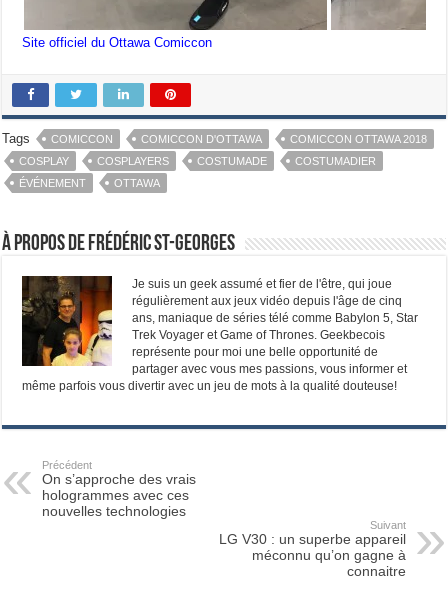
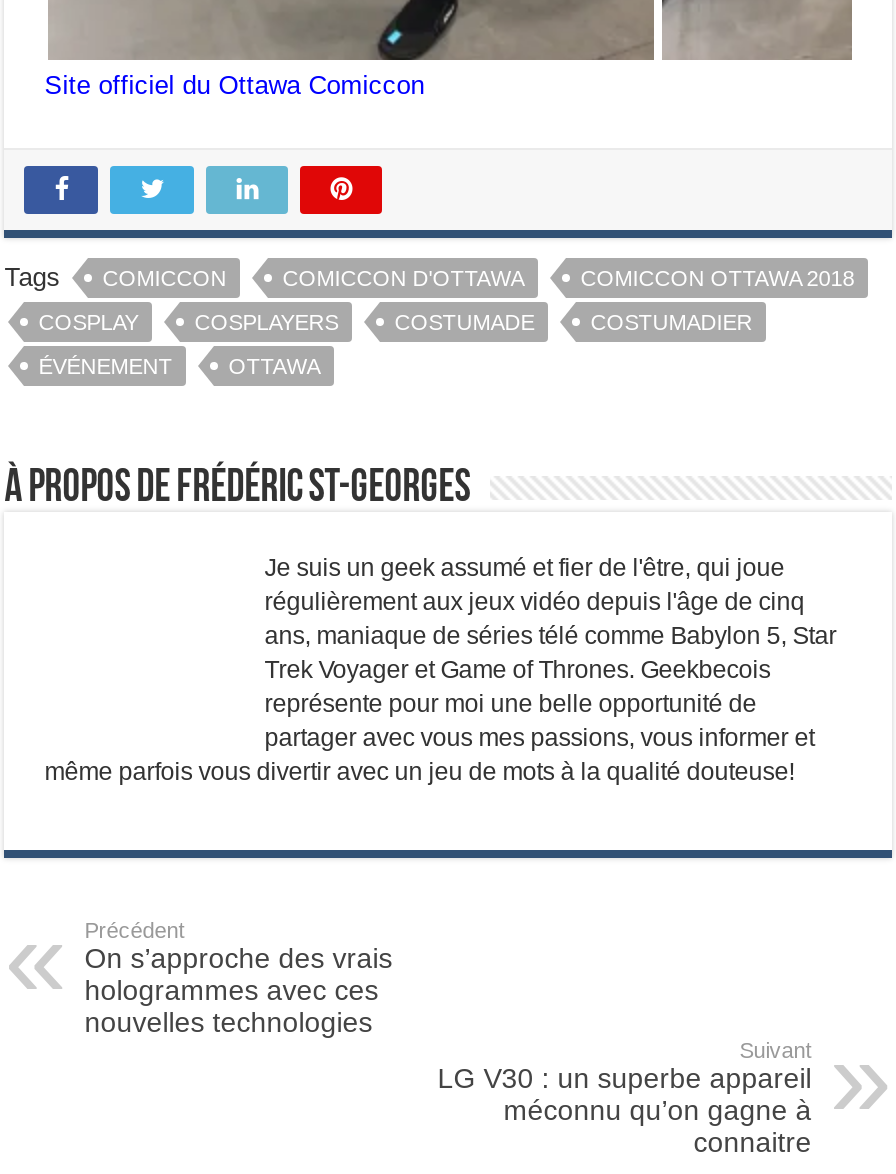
[21,275,113,367] [image] -> none

